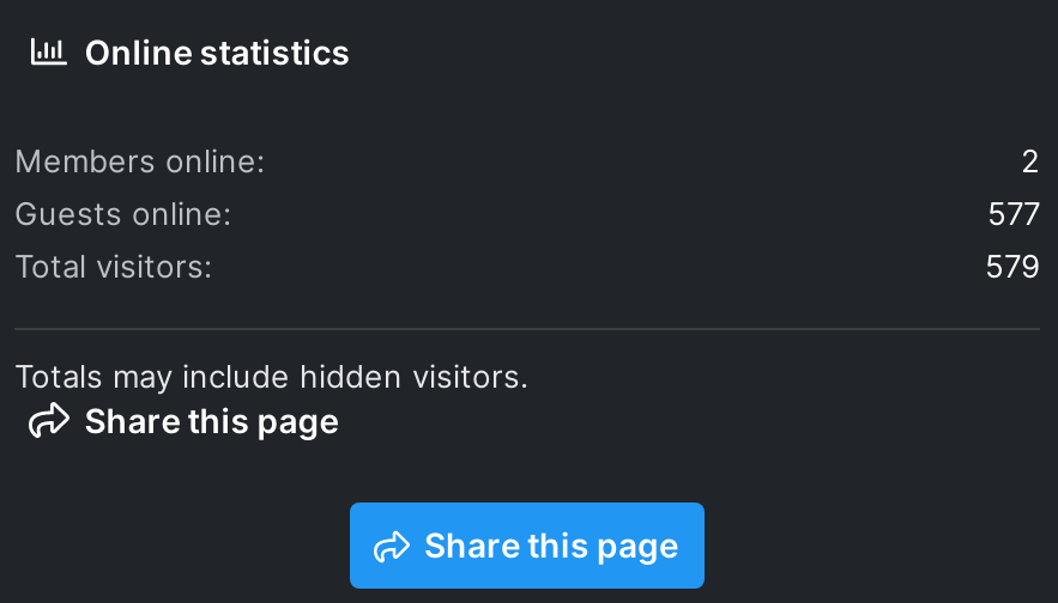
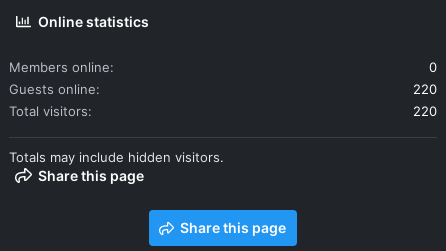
[1021,141,1040,179] 2 -> [429,59,437,75] 0
[987,194,1040,232] 577 -> [413,81,437,97] 220
[985,246,1040,285] 579 -> [413,103,437,119] 220

